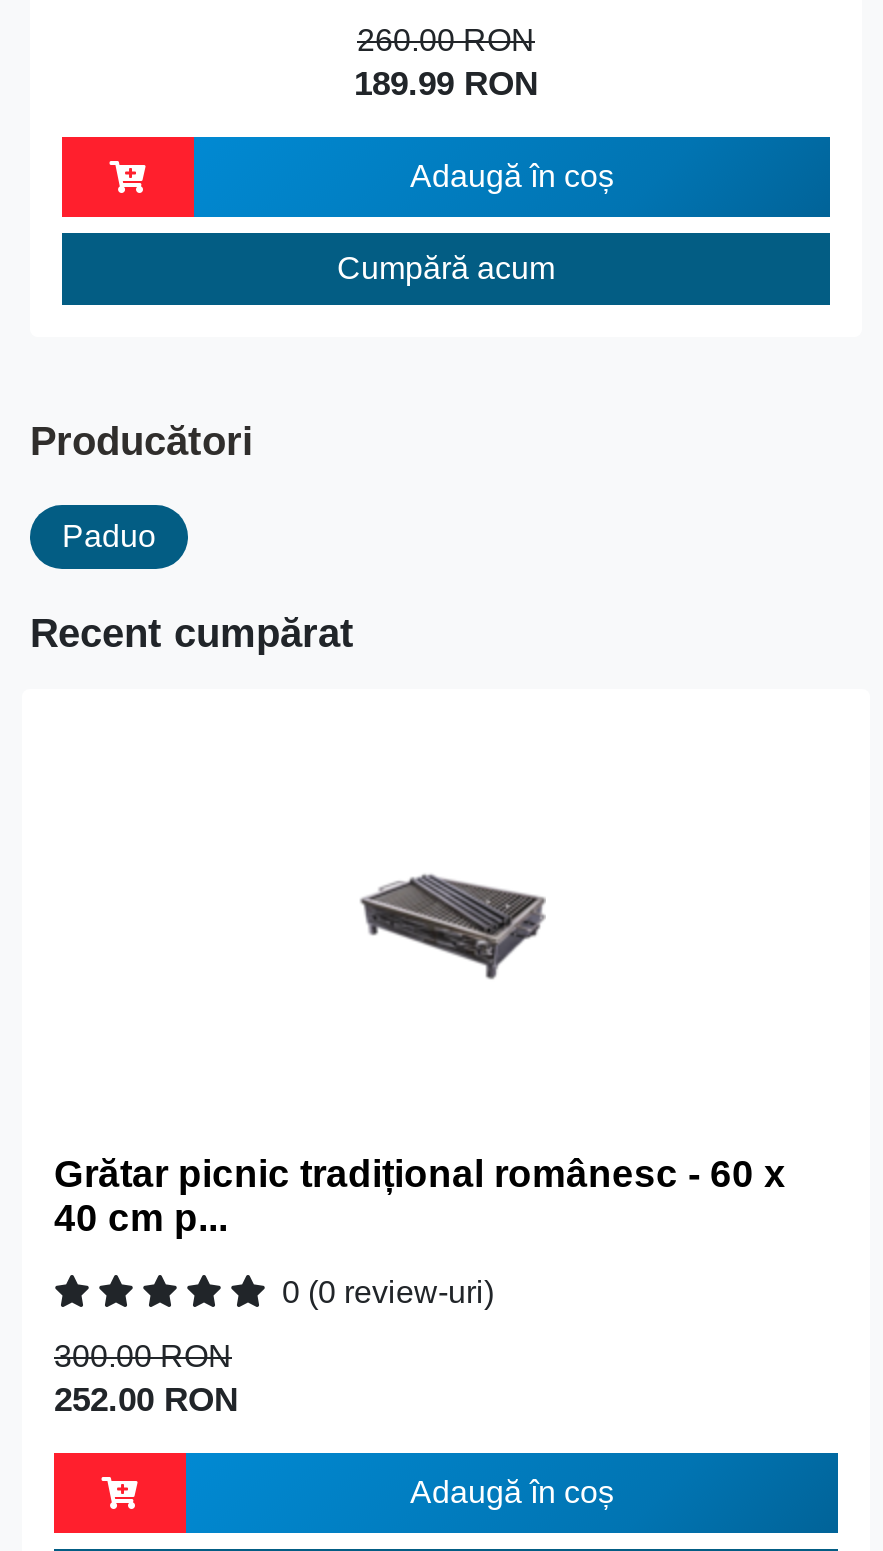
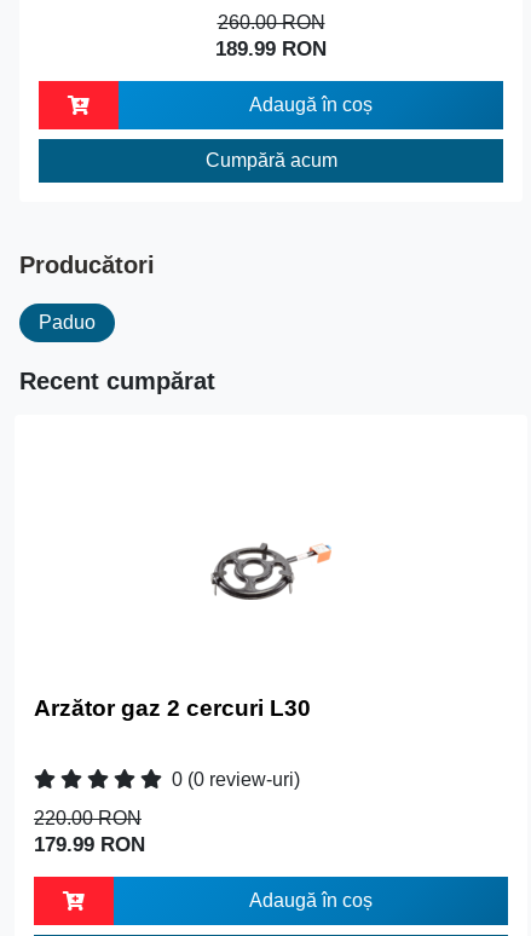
[348,873,546,995] [image] -> [210,527,331,601] [image]
[54,1152,786,1238] Grătar picnic tradițional românesc - 60 x | 40 cm p... -> [34,695,311,720] Arzător gaz 2 cercuri L30
[54,1338,232,1372] 300.00 RON -> [34,807,142,828] 220.00 RON
[54,1380,238,1418] 252.00 RON -> [34,833,145,856] 179.99 RON

